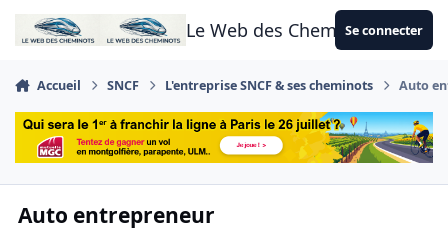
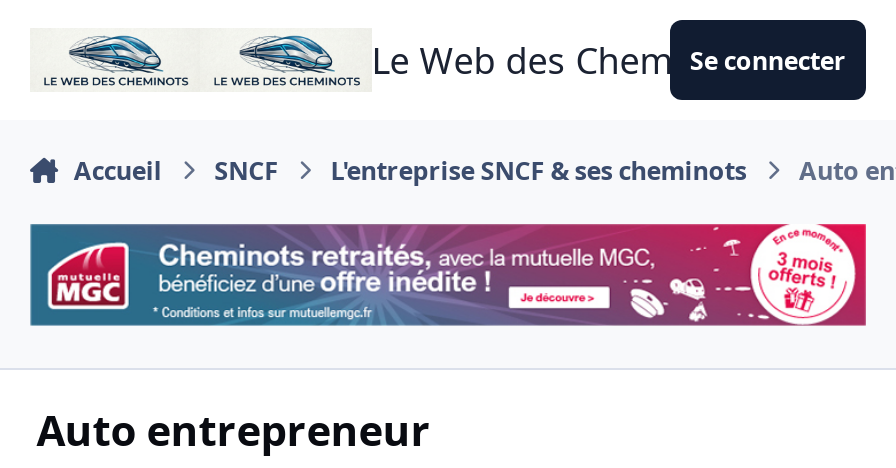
[14,111,434,164] [image] -> [28,222,868,328] [image]

